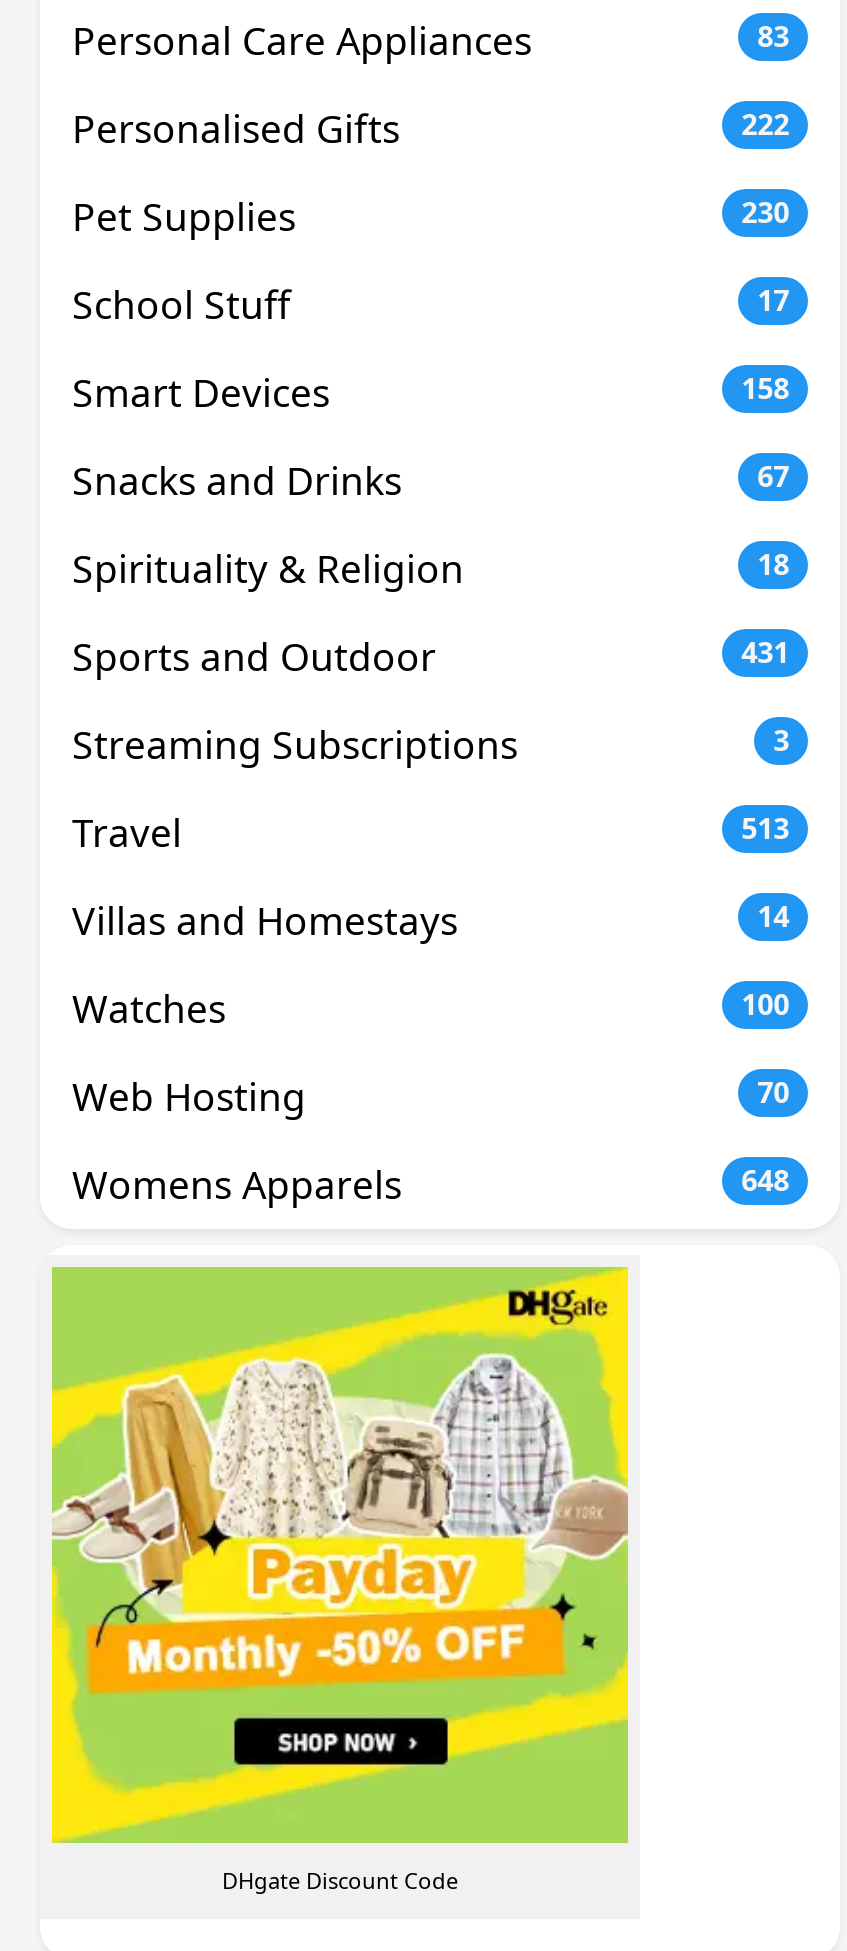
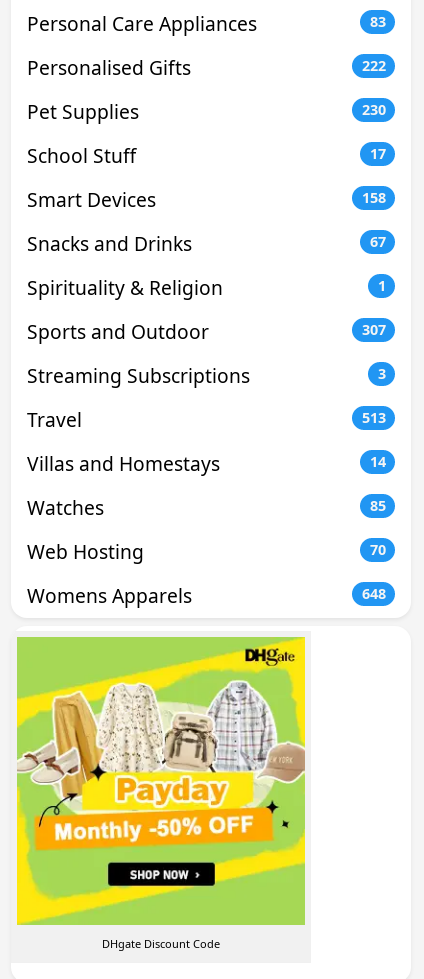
[757,545,789,583] 18 -> [378,276,386,295] 1
[741,633,789,671] 431 -> [362,320,386,339] 307
[741,985,789,1023] 100 -> [370,496,386,515] 85

